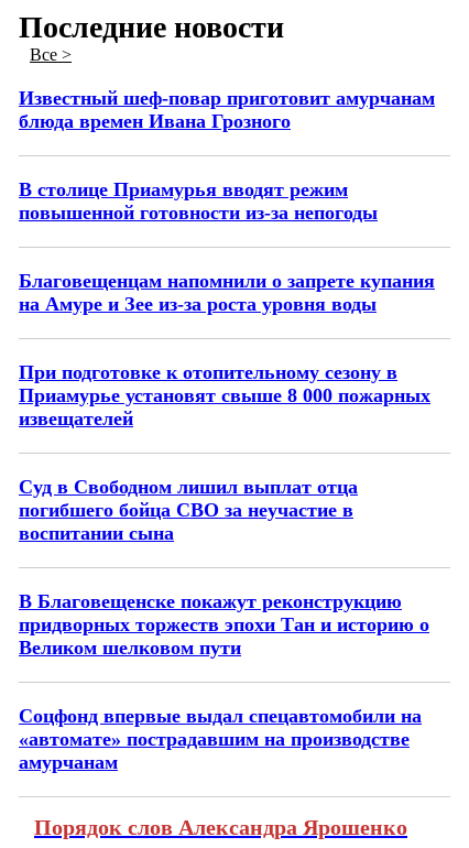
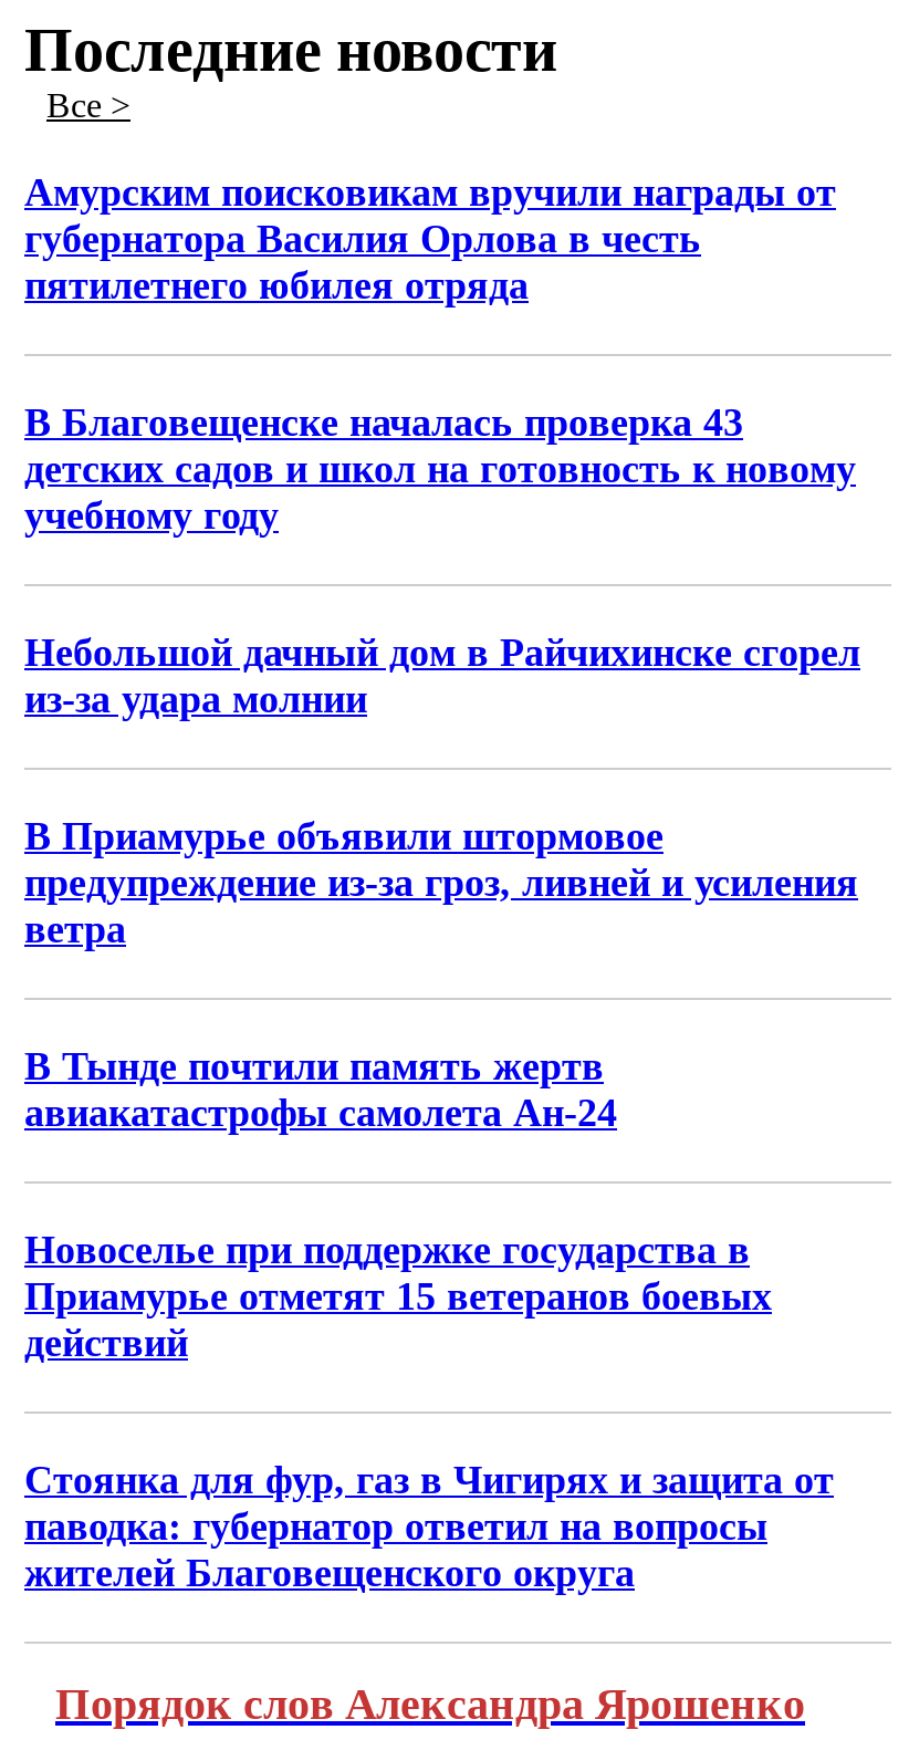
[19,87,435,132] Известный шеф-повар приготовит амурчанам | блюда времен Ивана Грозного -> [24,171,836,308] Амурским поисковикам вручили награды от | губернатора Василия Орлова в честь | пятилетнего юбилея отряда
[19,179,378,224] В столице Приамурья вводят режим | повышенной готовности из-за непогоды -> [24,401,856,538] В Благовещенске началась проверка 43 | детских садов и школ на готовность к новому | учебному году
[19,270,435,315] Благовещенцам напомнили о запрете купания | на Амуре и Зее из-за роста уровня воды -> [24,631,860,722] Небольшой дачный дом в Райчихинске сгорел | из-за удара молнии
[19,362,430,430] При подготовке к отопительному сезону в | Приамурье установят свыше 8 000 пожарных | извещателей -> [24,815,858,952] В Приамурье объявили штормовое | предупреждение из-за гроз, ливней и усиления | ветра
[19,476,358,544] Суд в Свободном лишил выплат отца | погибшего бойца СВО за неучастие в | воспитании сына -> [24,1045,617,1136] В Тынде почтили память жертв | авиакатастрофы самолета Ан-24
[19,591,429,659] В Благовещенске покажут реконструкцию | придворных торжеств эпохи Тан и историю о | Великом шелковом пути -> [24,1229,772,1366] Новоселье при поддержке государства в | Приамурье отметят 15 ветеранов боевых | действий
[19,705,422,773] Соцфонд впервые выдал спецавтомобили на | «автомате» пострадавшим на производстве | амурчанам -> [24,1459,834,1596] Стоянка для фур, газ в Чигирях и защита от | паводка: губернатор ответил на вопросы | жителей Благовещенского округа

